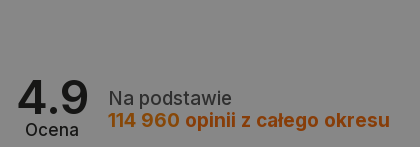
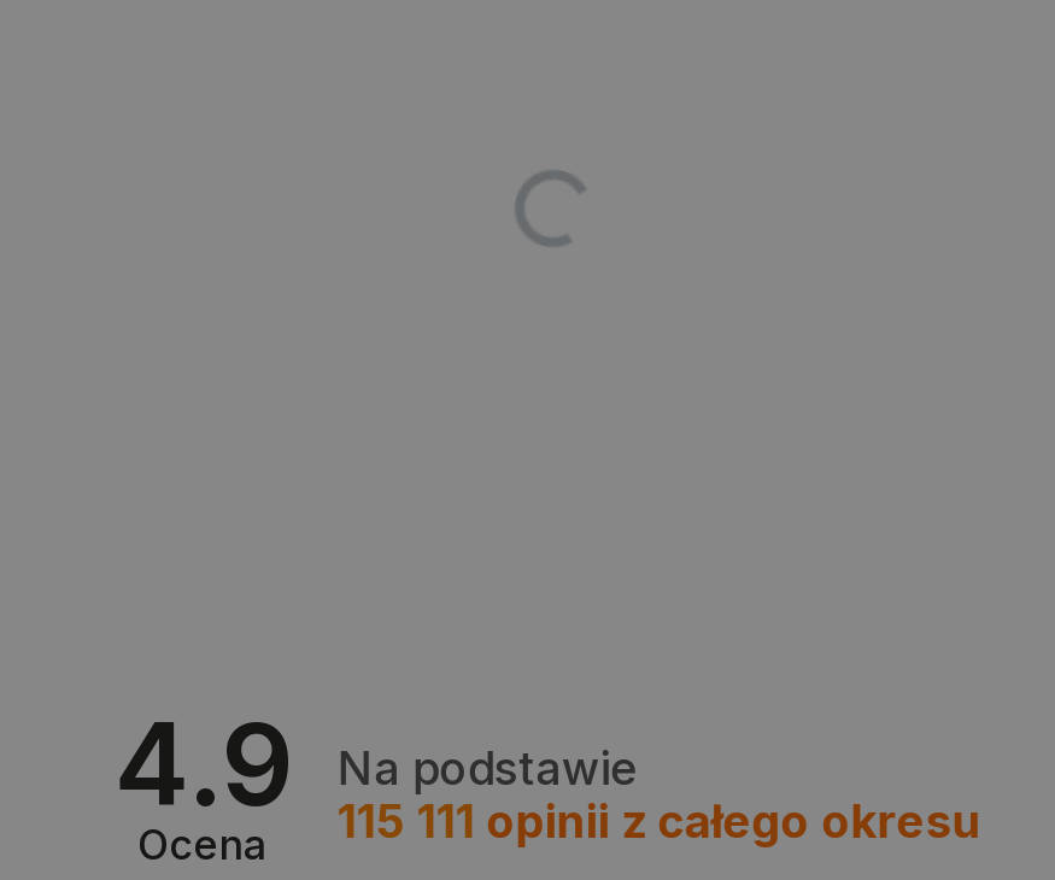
[108,109,390,132] 114 960 opinii z całego okresu -> [337,793,981,849] 115 111 opinii z całego okresu

